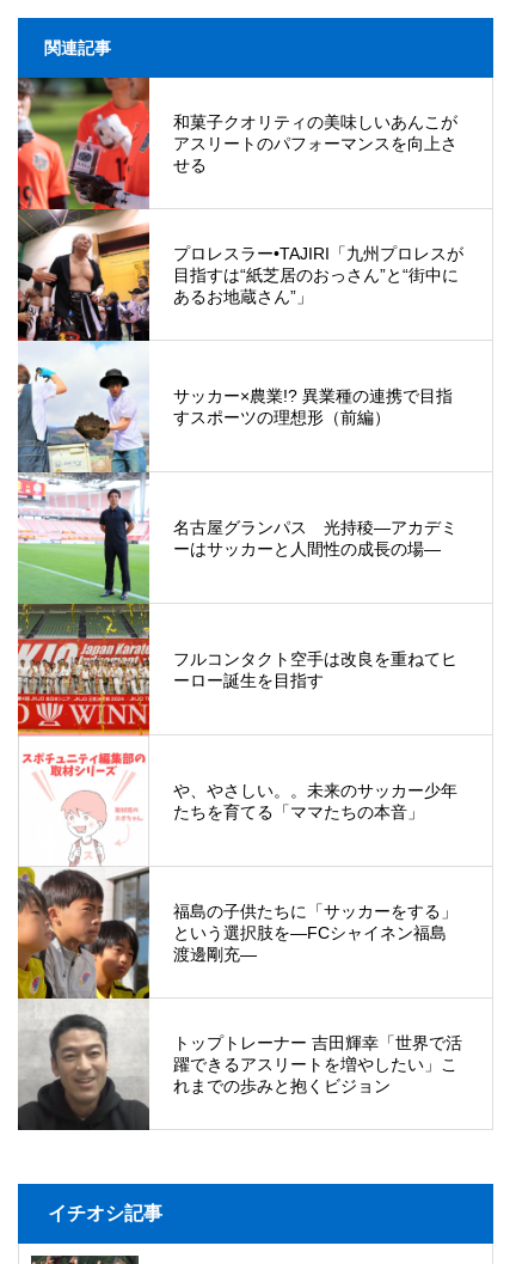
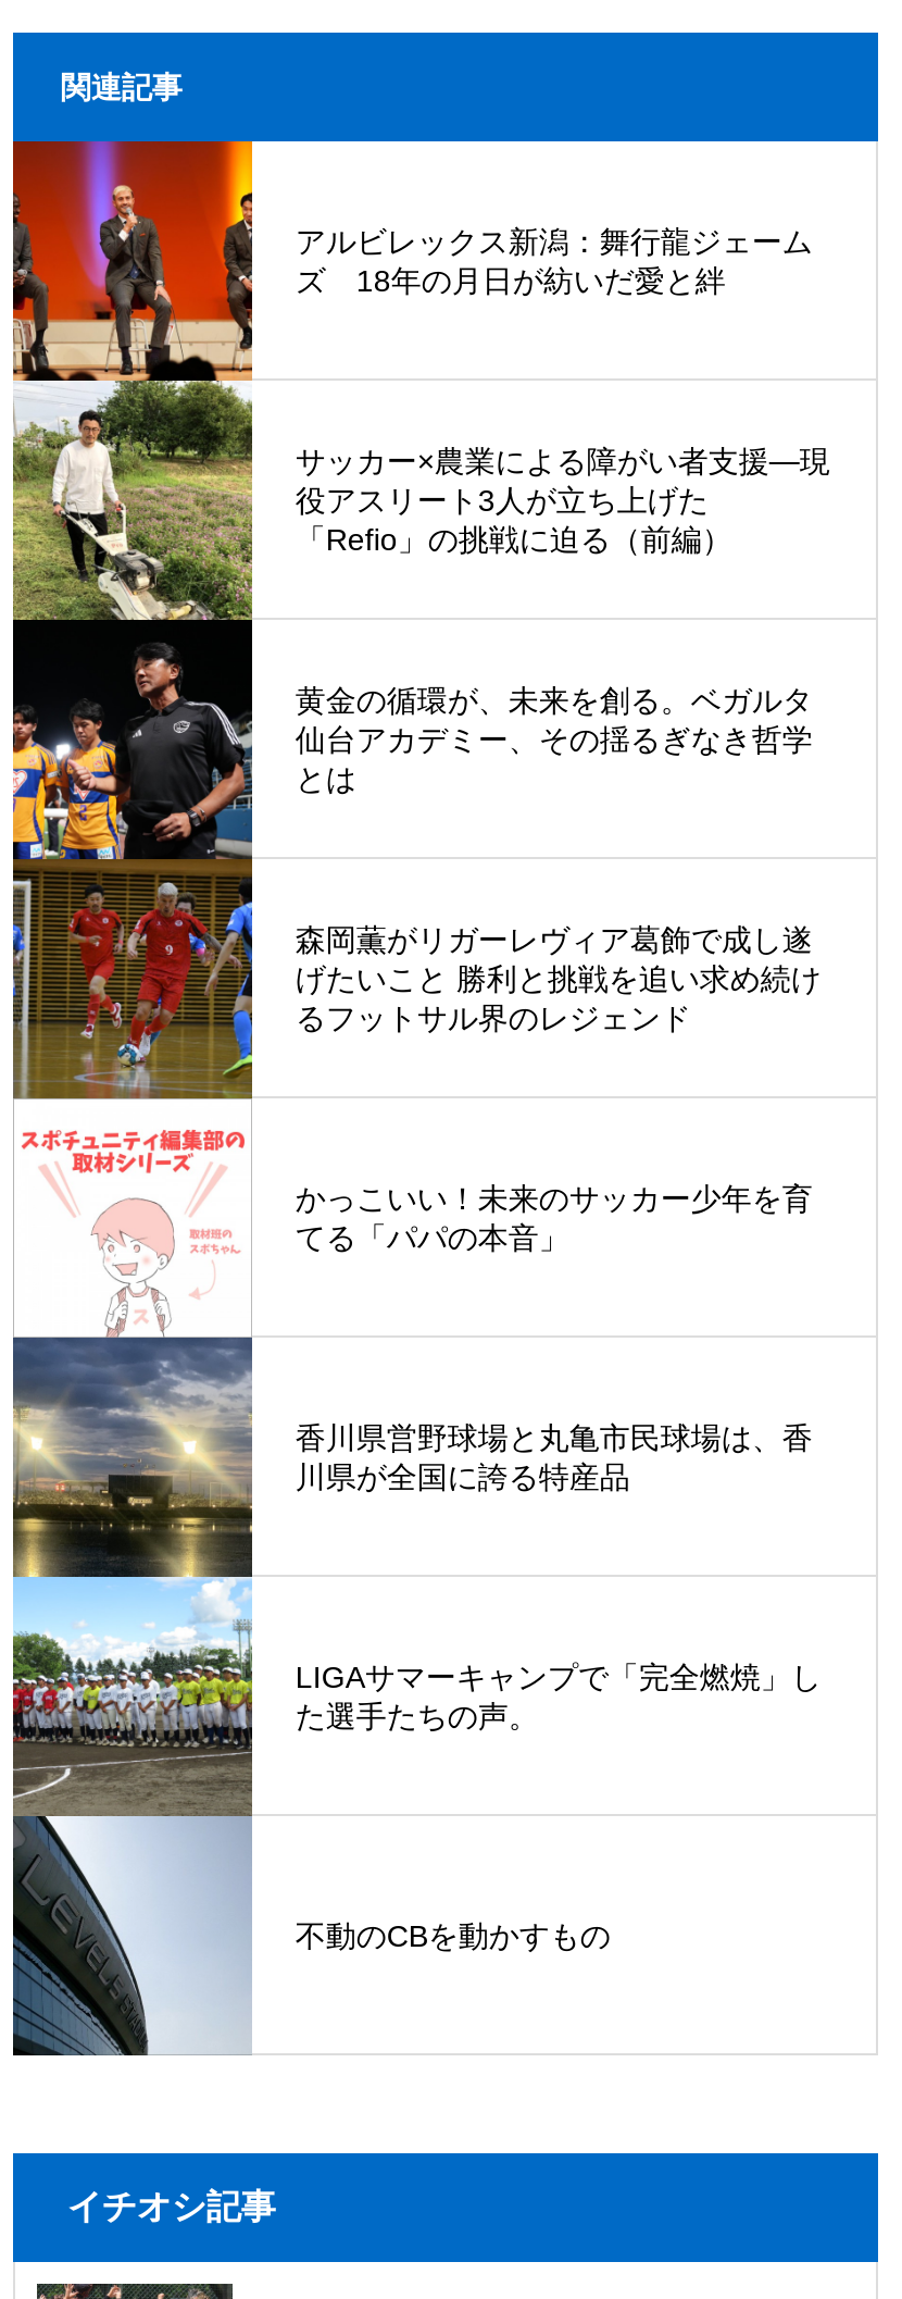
[17,77,457,1131] [image] | 和菓子クオリティの美味しいあんこが | アスリートのパフォーマンスを向上さ | せる -> [11,139,813,2058] [image] | アルビレックス新潟：舞行龍ジェーム | ズ 18年の月日が紡いだ愛と絆
[173,244,463,306] プロレスラー•TAJIRI「九州プロレスが | 目指すは“紙芝居のおっさん”と“街中に | あるお地蔵さん”」 -> [295,444,830,557] サッカー×農業による障がい者支援—現 | 役アスリート3人が立ち上げた | 「Refio」の挑戦に迫る（前編）
[173,387,453,427] サッカー×農業!? 異業種の連携で目指 | すスポーツの理想形（前編） -> [295,684,813,797] 黄金の循環が、未来を創る。ベガルタ | 仙台アカデミー、その揺るぎなき哲学 | とは
[173,518,457,559] 名古屋グランパス 光持稜―アカデミ | ーはサッカーと人間性の成長の場― -> [295,923,821,1036] 森岡薫がリガーレヴィア葛飾で成し遂 | げたいこと 勝利と挑戦を追い求め続け | るフットサル界のレジェンド
[173,650,457,690] フルコンタクト空手は改良を重ねてヒ | ーロー誕生を目指す -> [295,1182,813,1256] かっこいい！未来のサッカー少年を育 | てる「パパの本音」
[173,781,457,822] や、やさしい。。未来のサッカー少年 | たちを育てる「ママたちの本音」 -> [295,1421,813,1495] 香川県営野球場と丸亀市民球場は、香 | 川県が全国に誇る特産品
[173,902,463,964] 福島の子供たちに「サッカーをする」 | という選択肢を―FCシャイネン福島 | 渡邊剛充― -> [295,1660,821,1734] LIGAサマーキャンプで「完全燃焼」し | た選手たちの声。
[173,1034,462,1096] トップトレーナー 吉田輝幸「世界で活 | 躍できるアスリートを増やしたい」こ | れまでの歩みと抱くビジョン -> [295,1919,611,1954] 不動のCBを動かすもの

